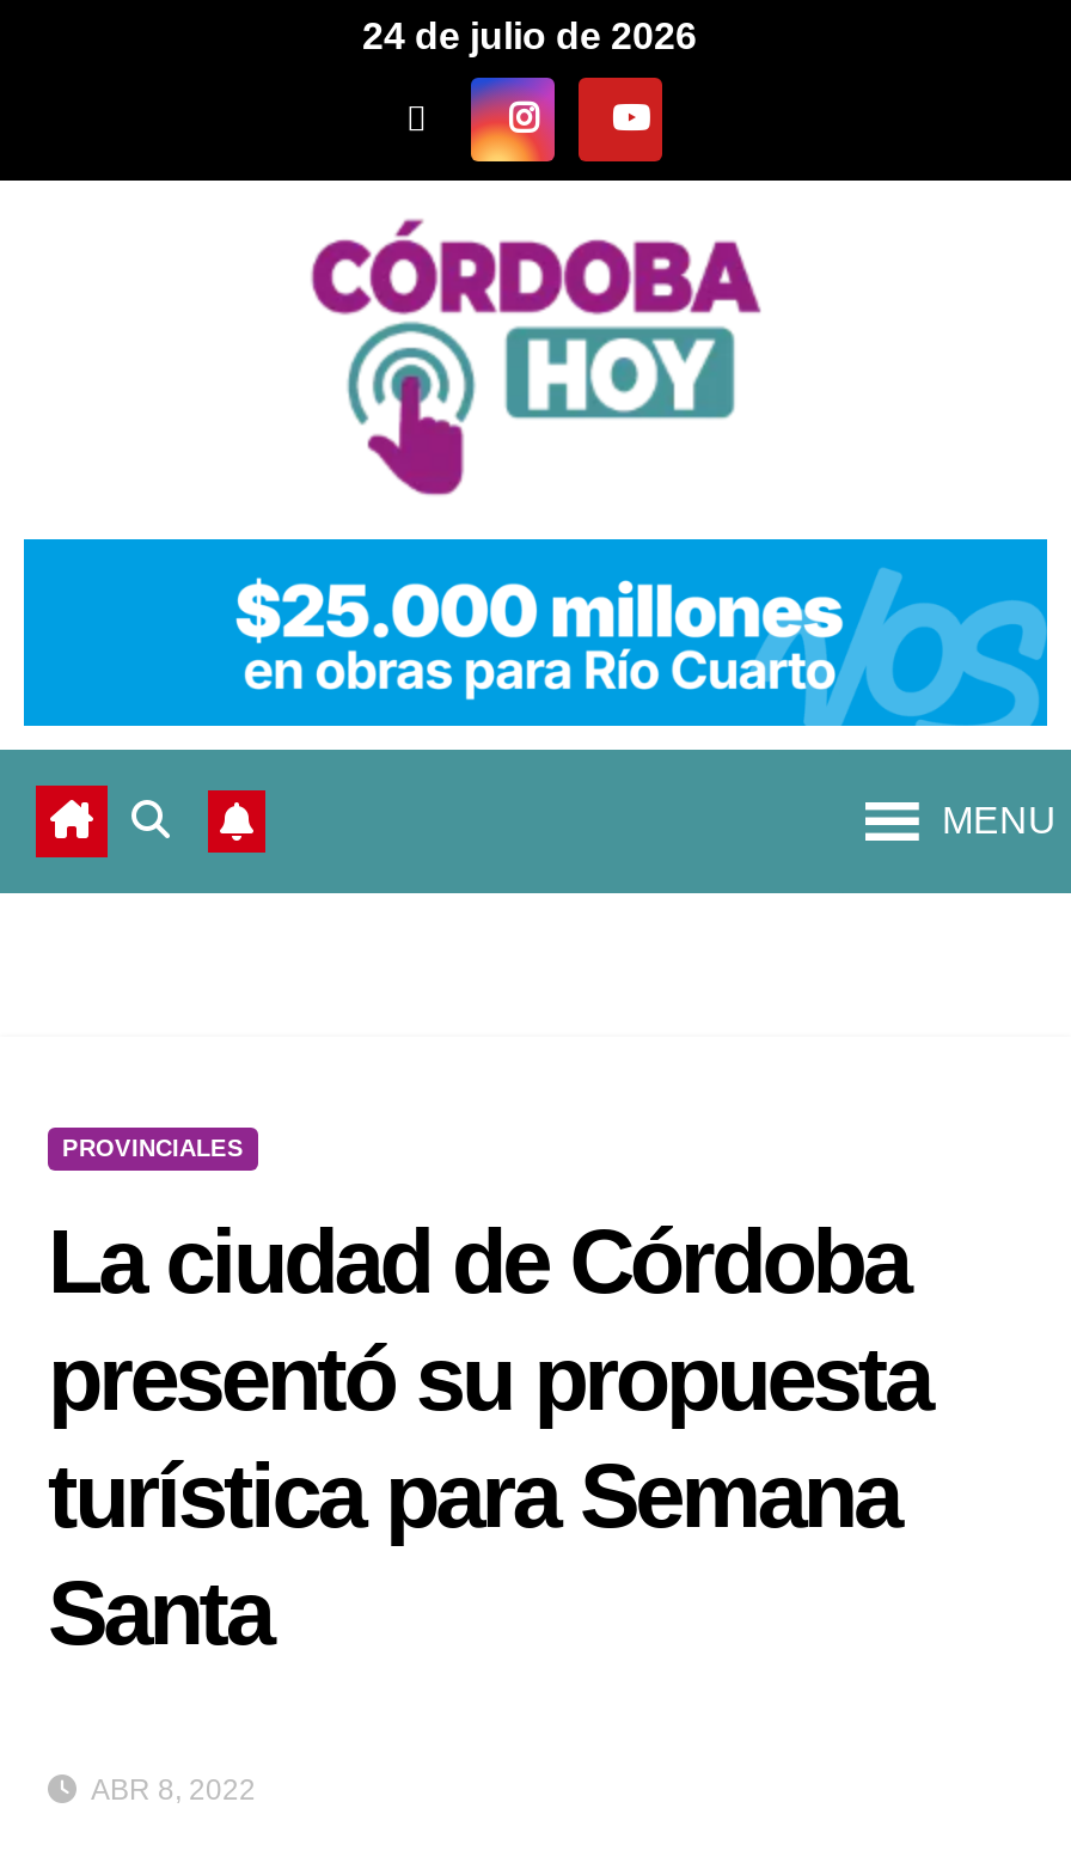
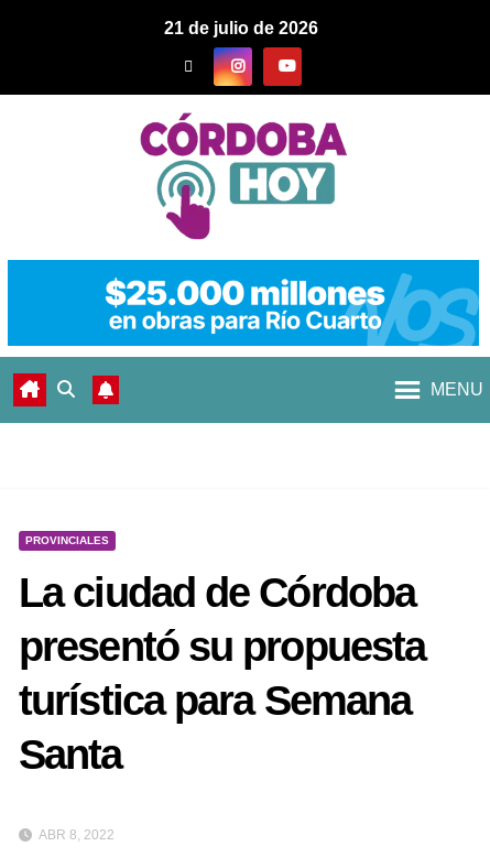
[362,16,697,56] 24 de julio de 2026 -> [164,19,318,37] 21 de julio de 2026

